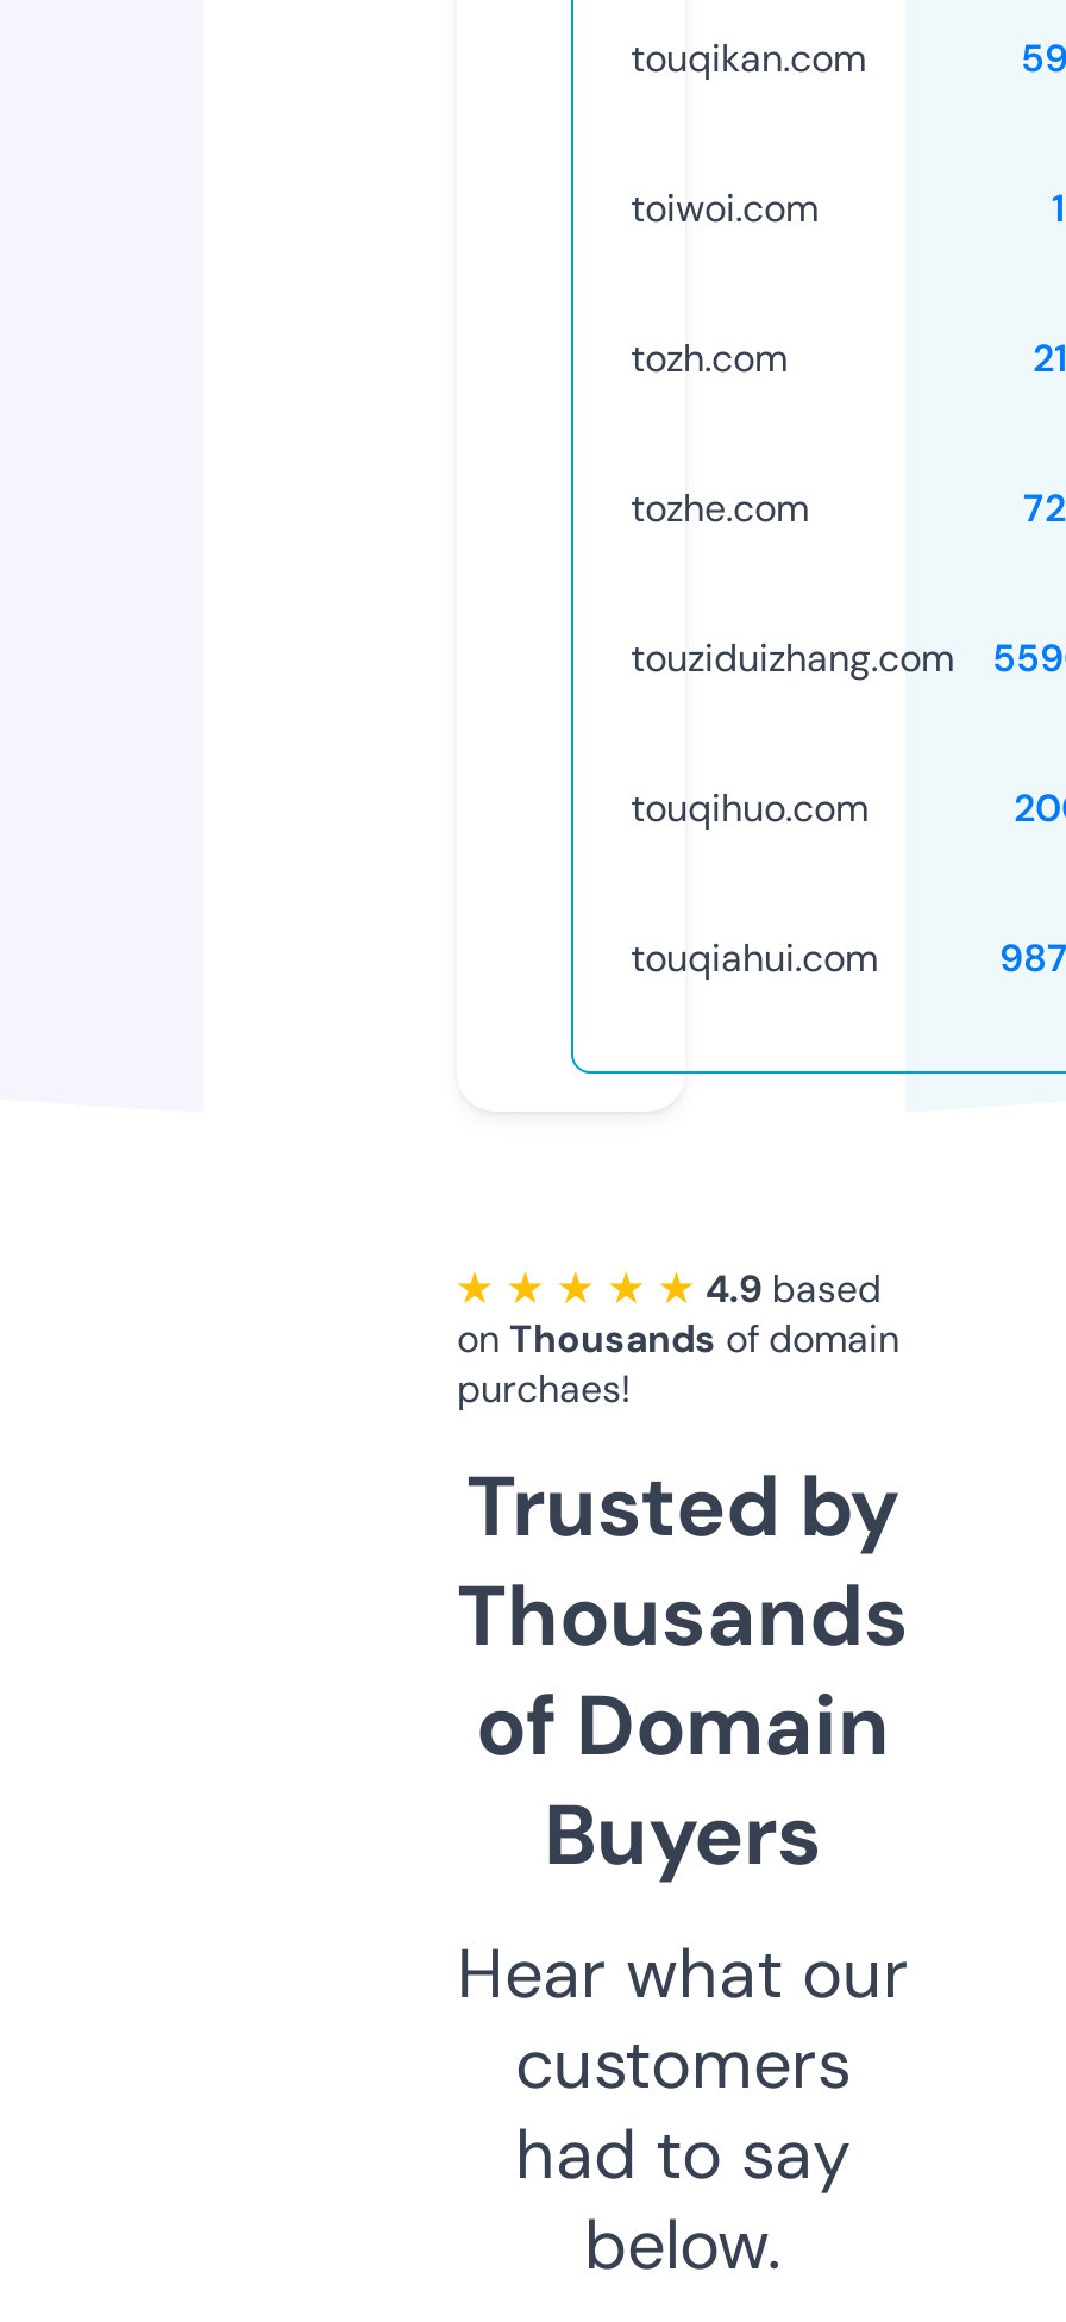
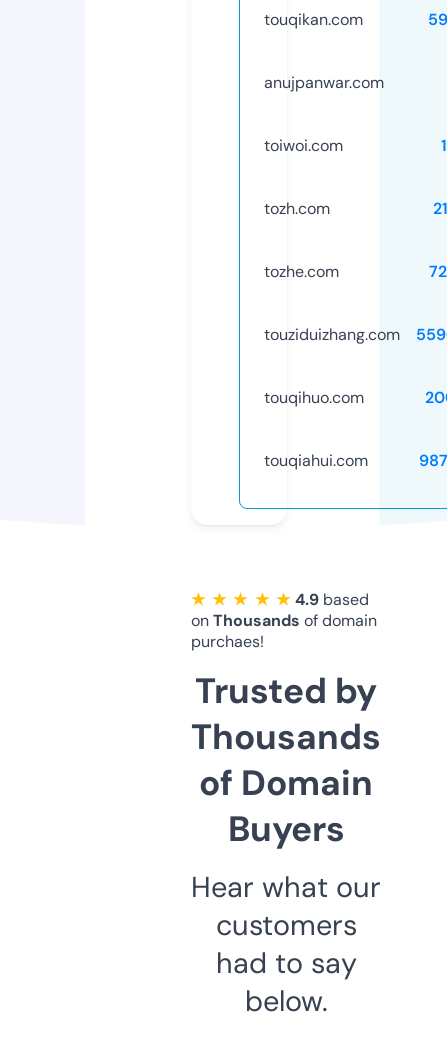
none -> [264,72,384,93] anujpanwar.com

